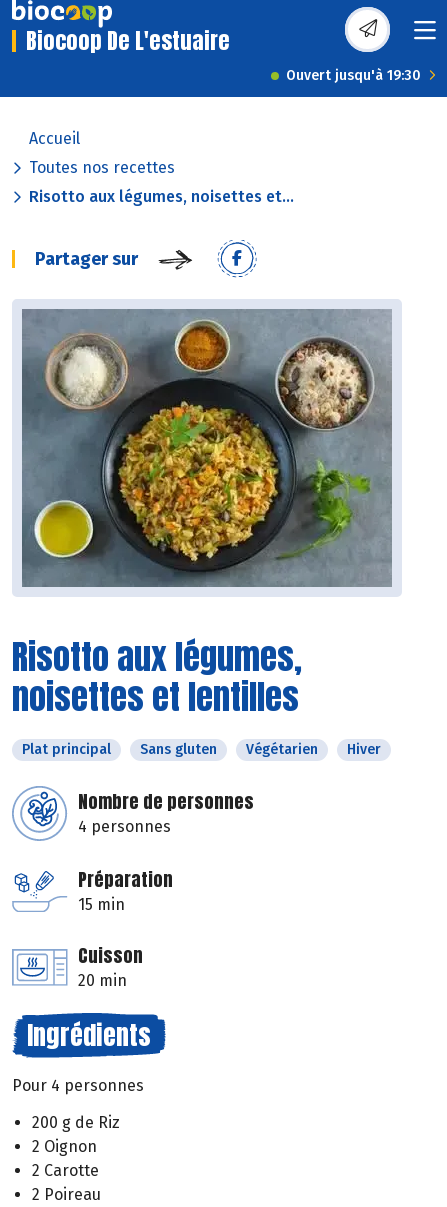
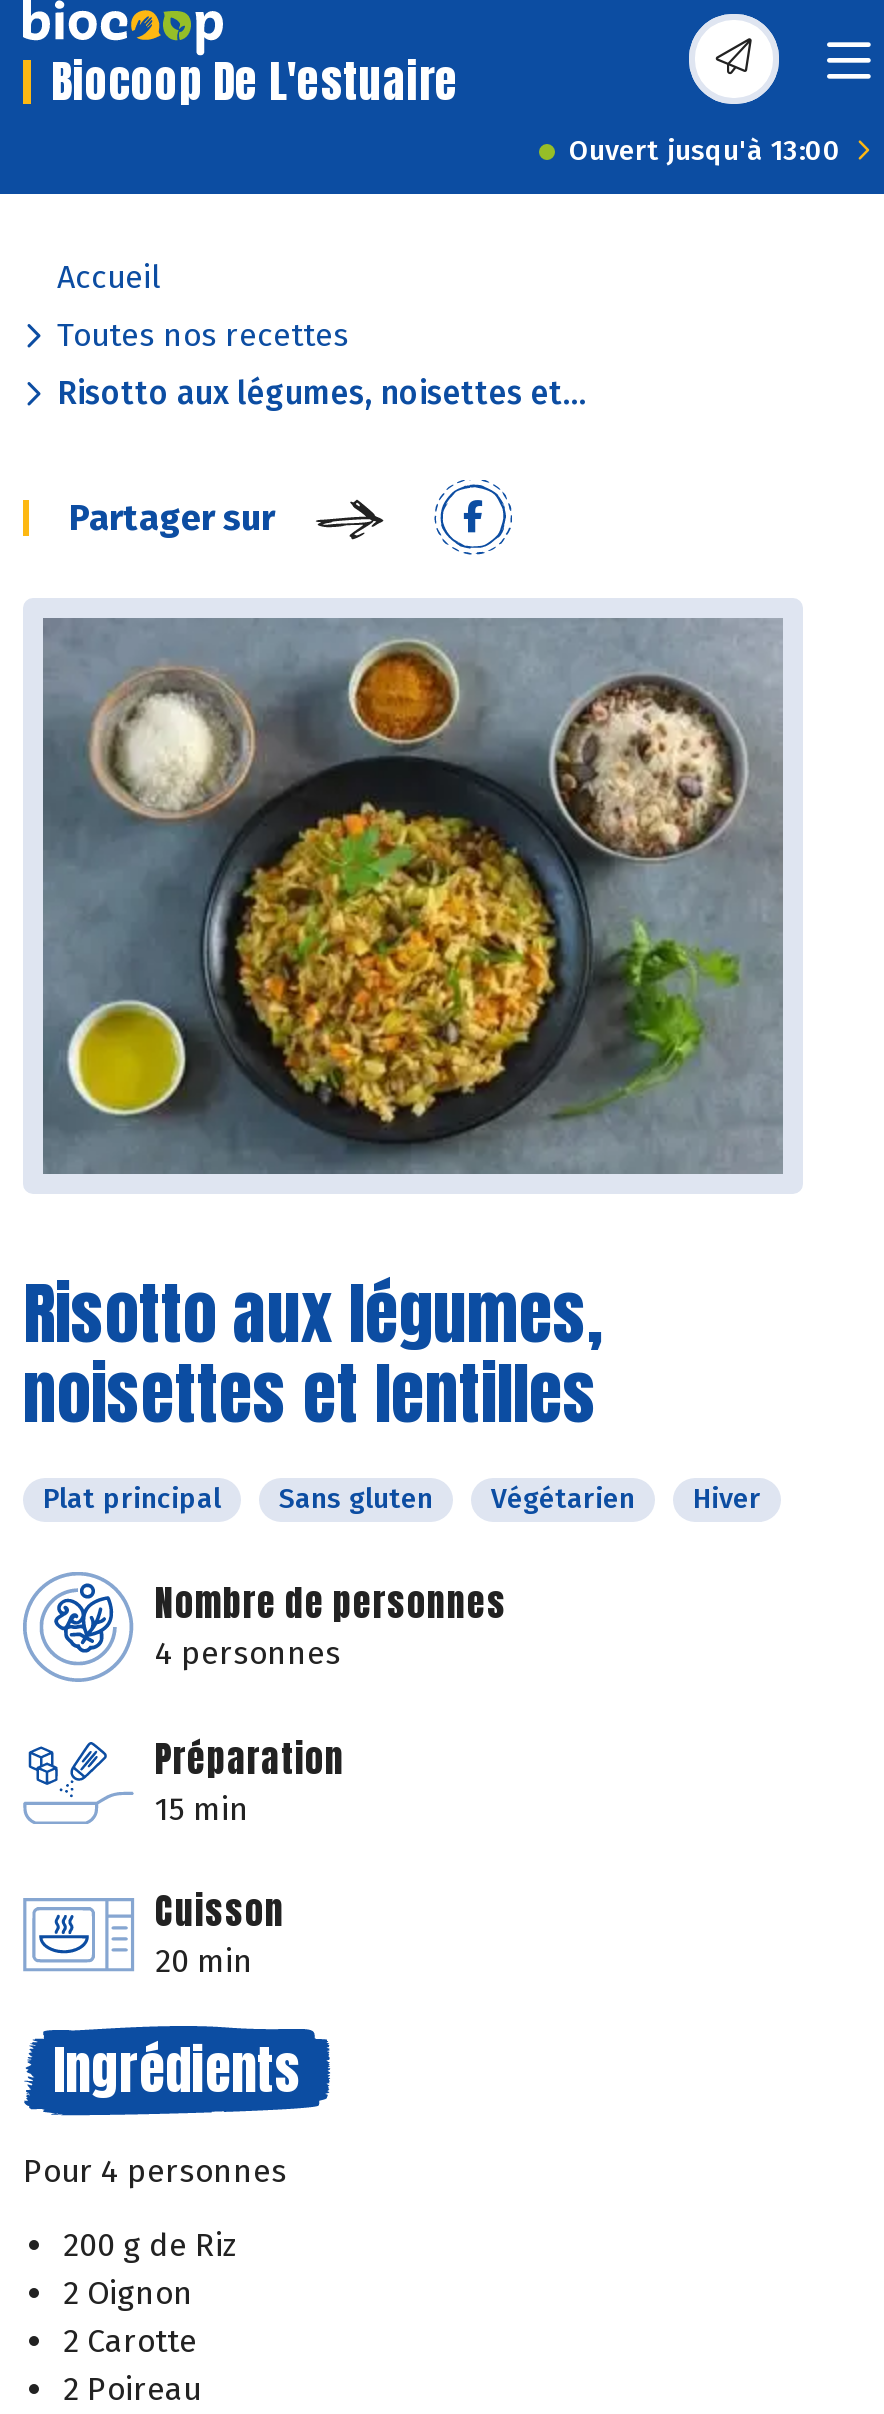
[286,67,421,84] Ouvert jusqu'à 19:30 -> [569,134,841,168] Ouvert jusqu'à 13:00

